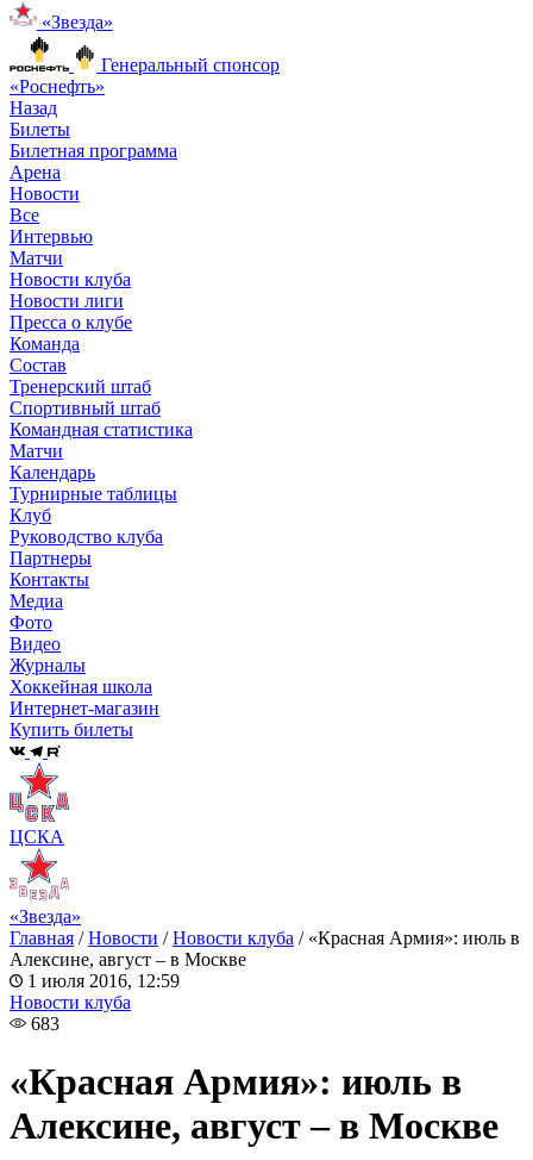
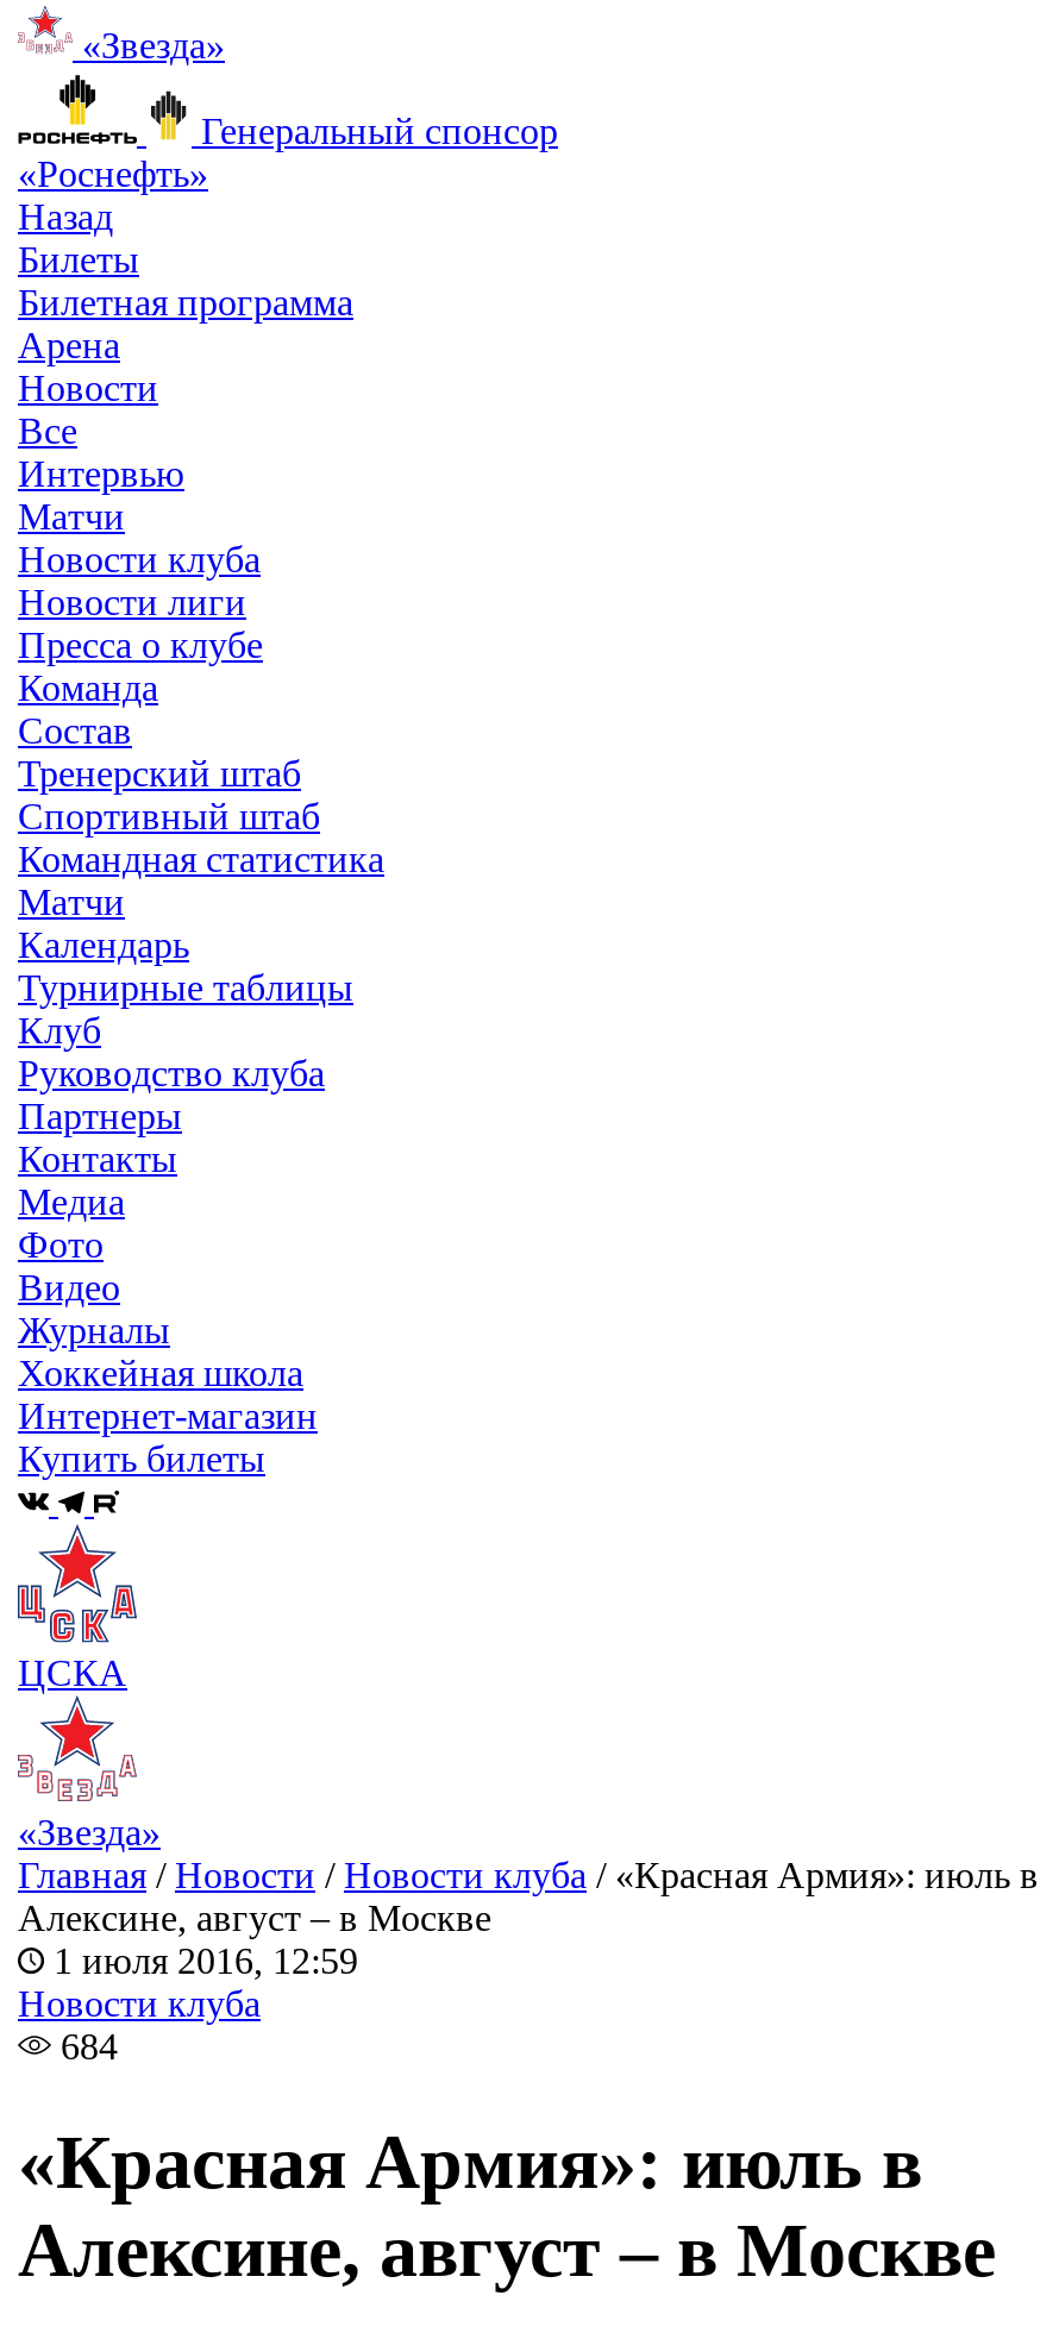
[26,1013,59,1034] 683 -> [51,2026,118,2066] 684

